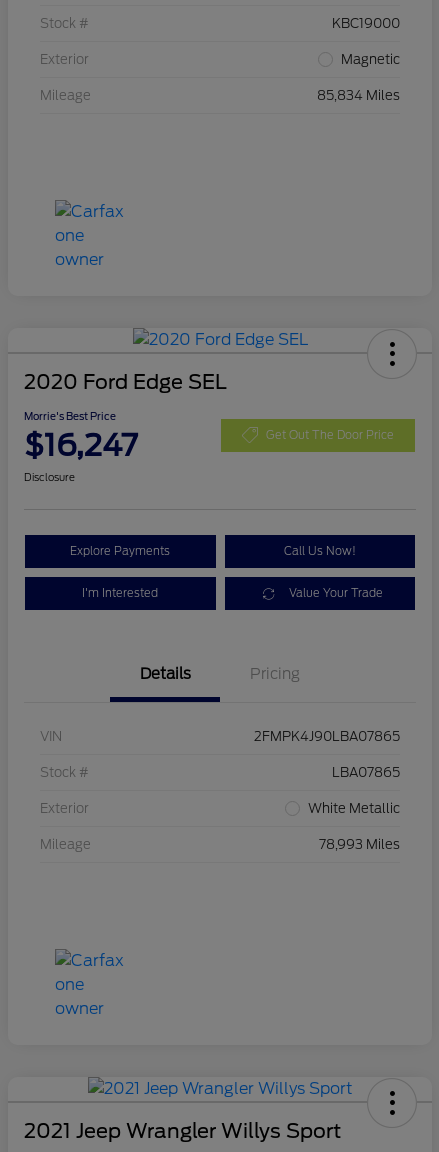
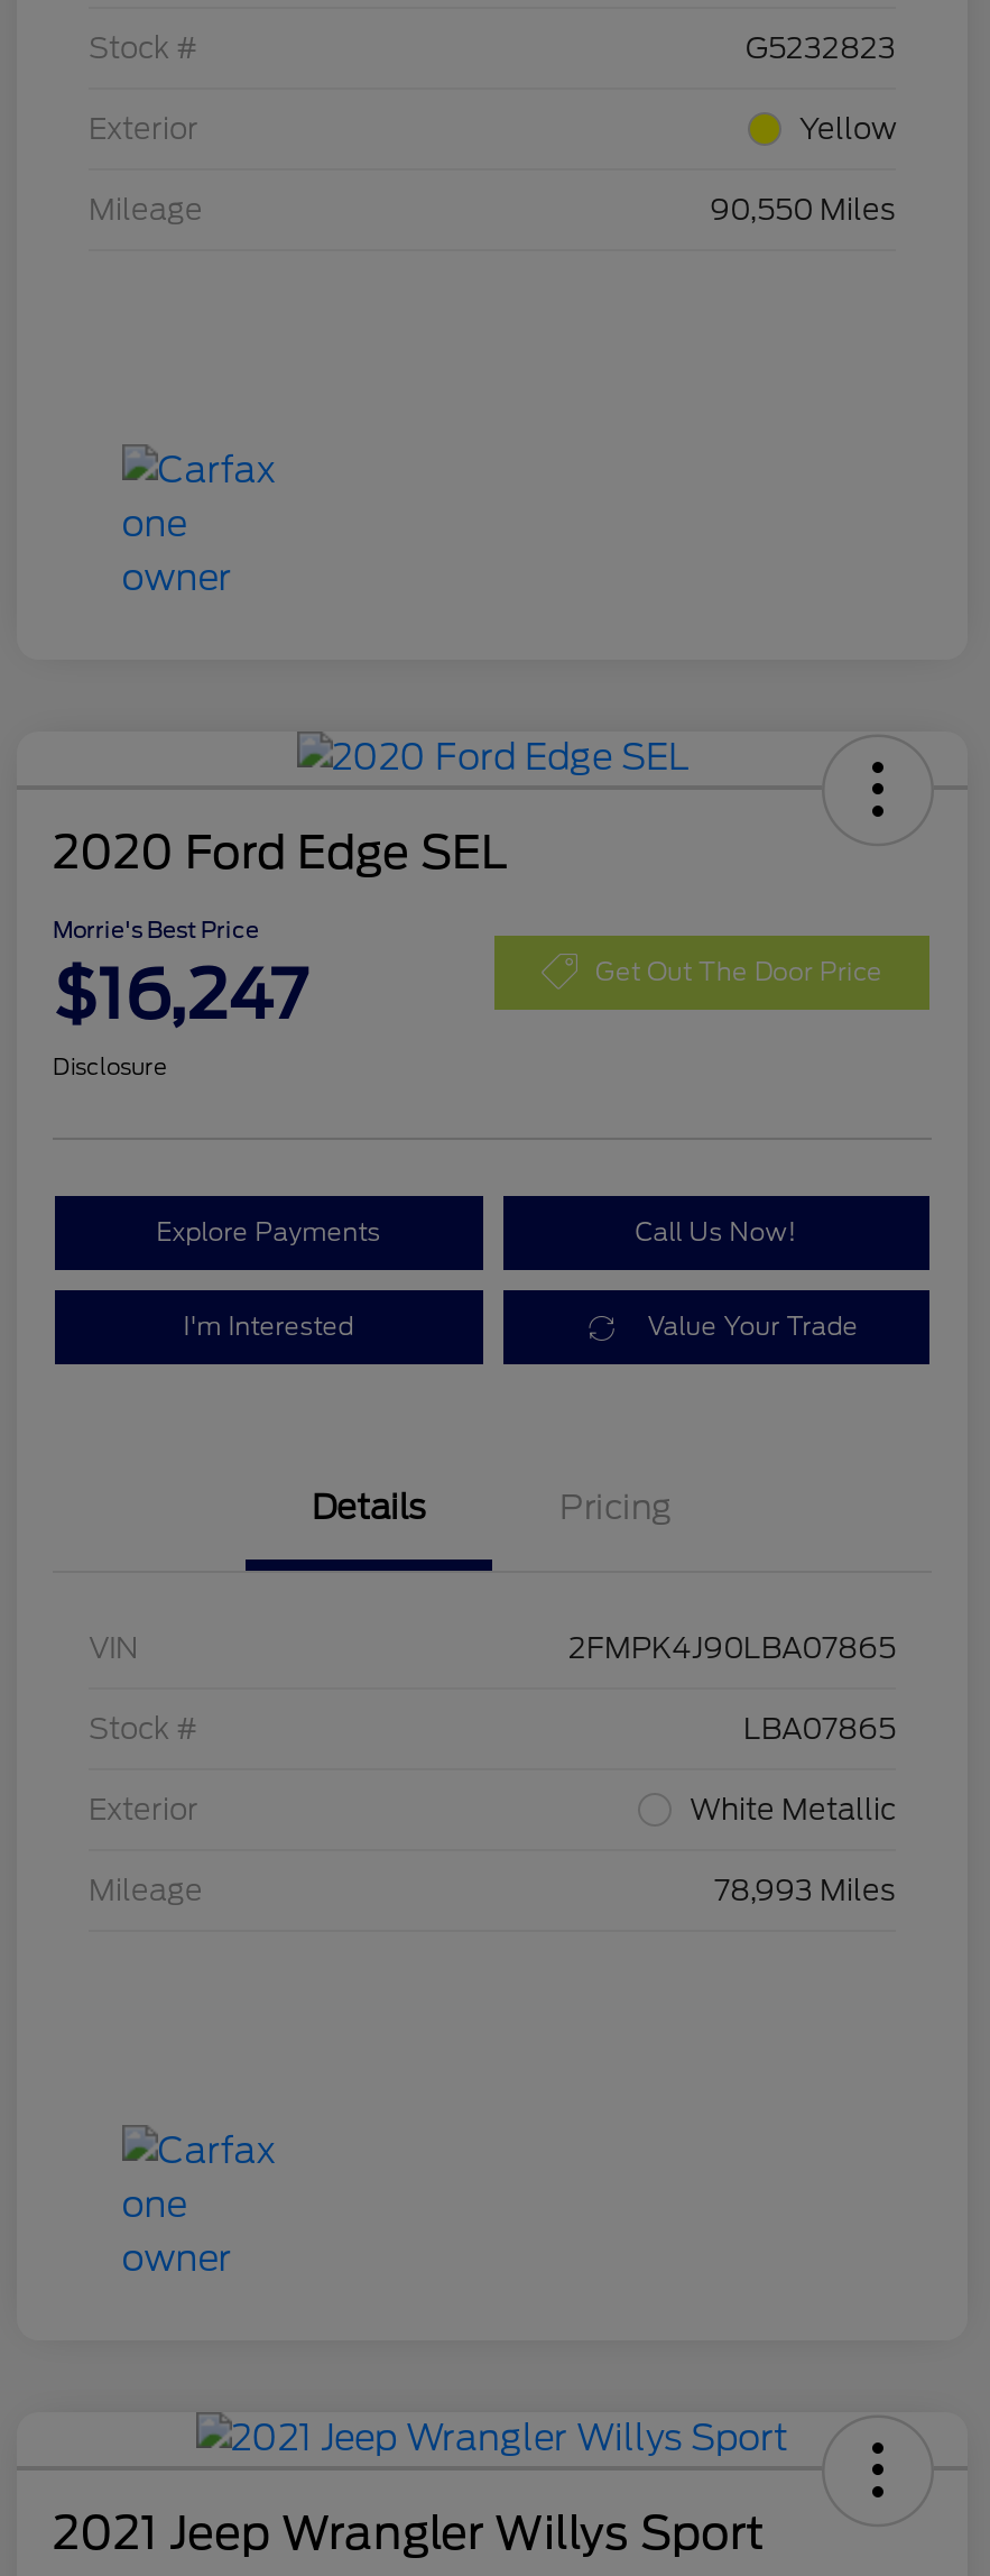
[332,16,400,31] KBC19000 -> [746,32,896,66] G5232823
[341,52,400,67] Magnetic -> [799,113,896,146] Yellow
[317,88,400,103] 85,834 Miles -> [710,193,896,227] 90,550 Miles

